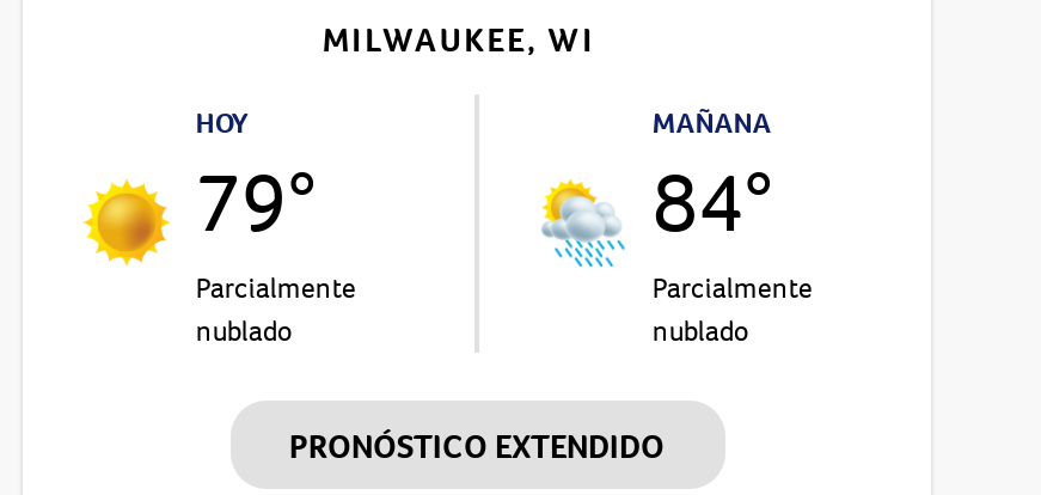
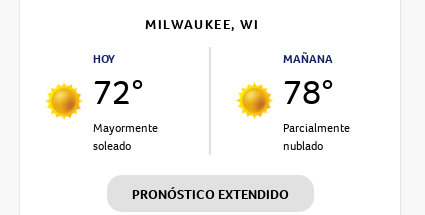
[196,146,356,350] 79° | Parcialmente | nublado -> [93,69,158,154] 72° | Mayormente | soleado
[541,146,774,269] [image] | 84° -> [236,69,334,119] [image] | 78°

